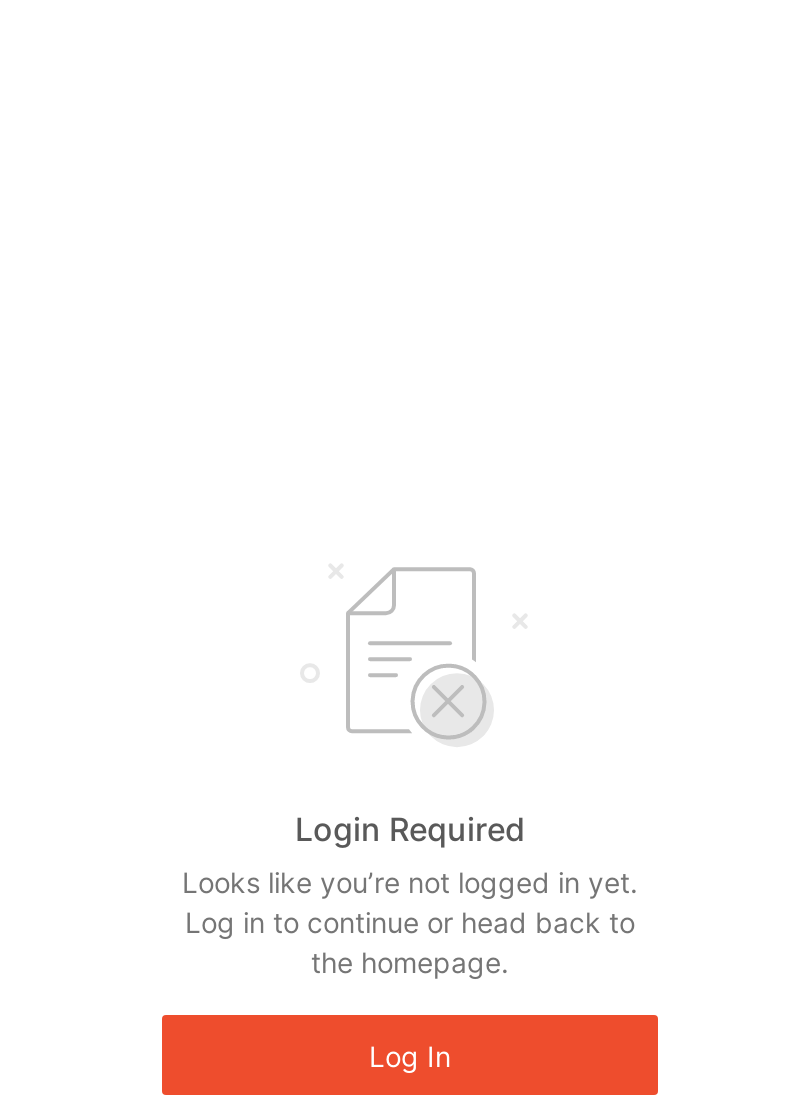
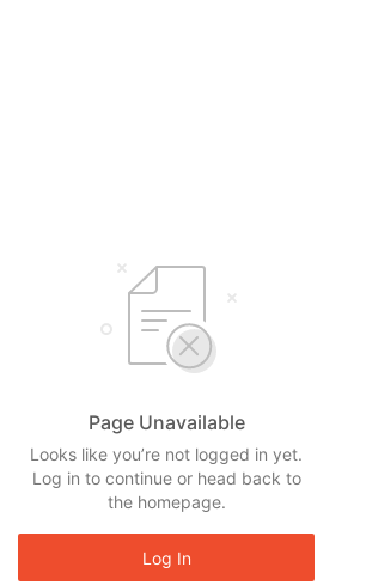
[295,809,525,849] Login Required -> [88,410,245,434] Page Unavailable

